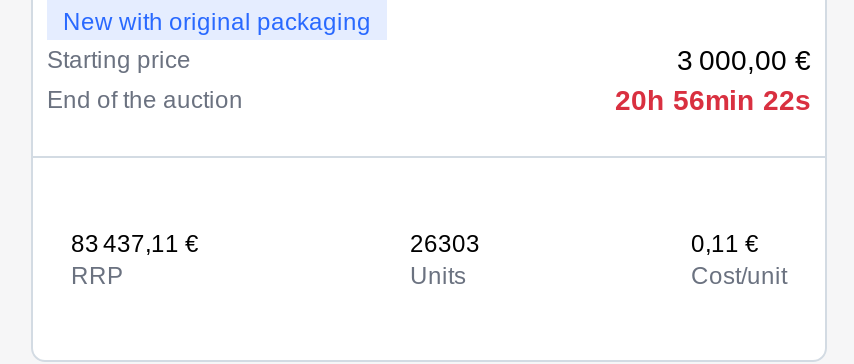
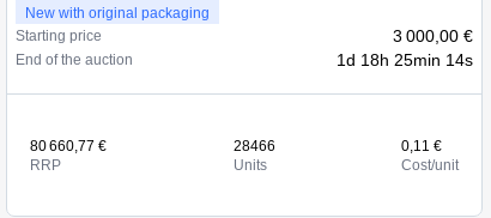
[615,83,811,115] 20h 56min 22s -> [337,50,473,69] 1d 18h 25min 14s
[71,229,199,257] 83 437,11 € -> [30,137,107,154] 80 660,77 €
[410,229,480,257] 26303 -> [233,137,275,154] 28466

